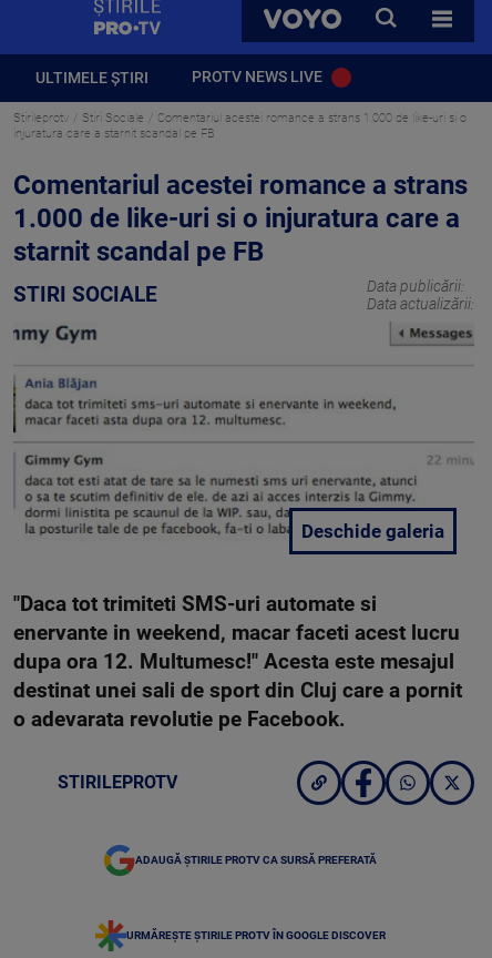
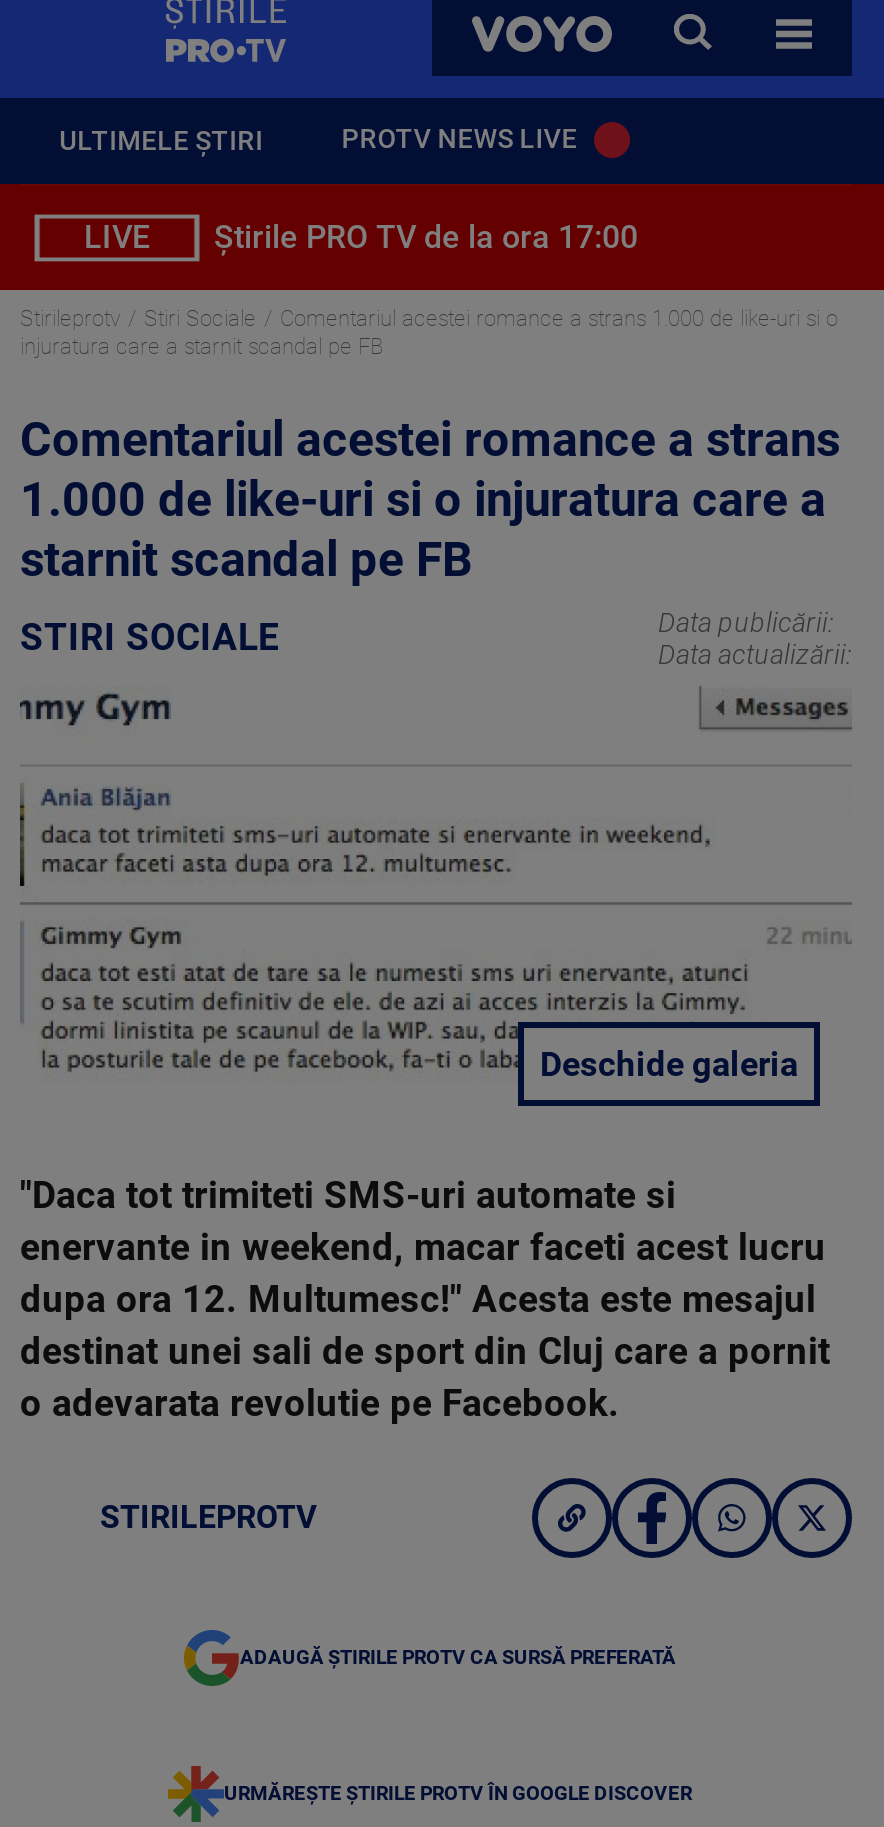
none -> [84,218,638,256] LIVE | Știrile PRO TV de la ora 17:00

